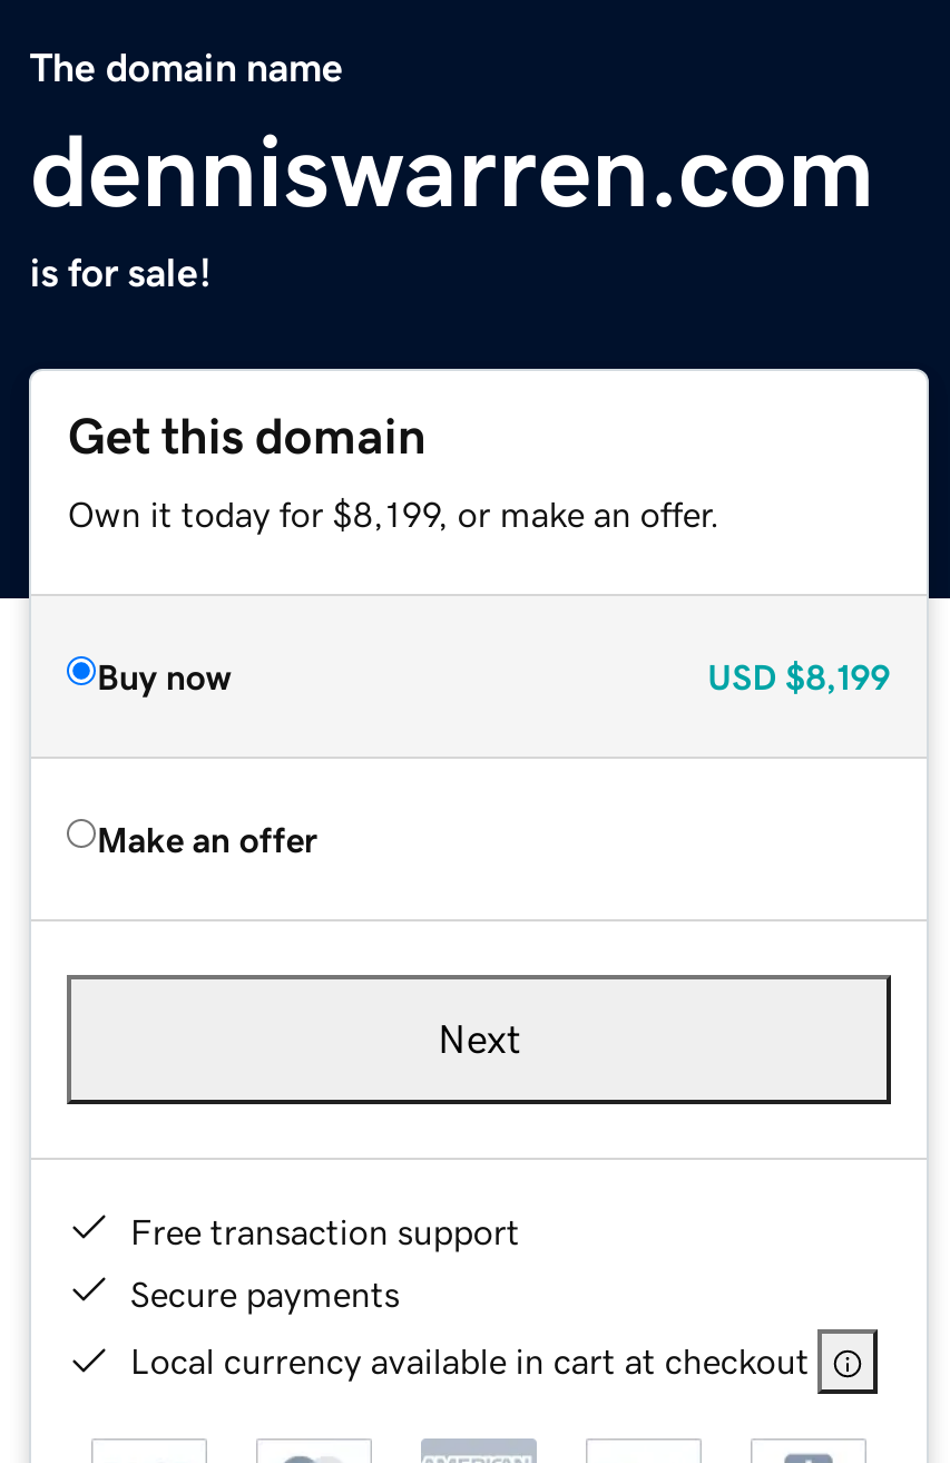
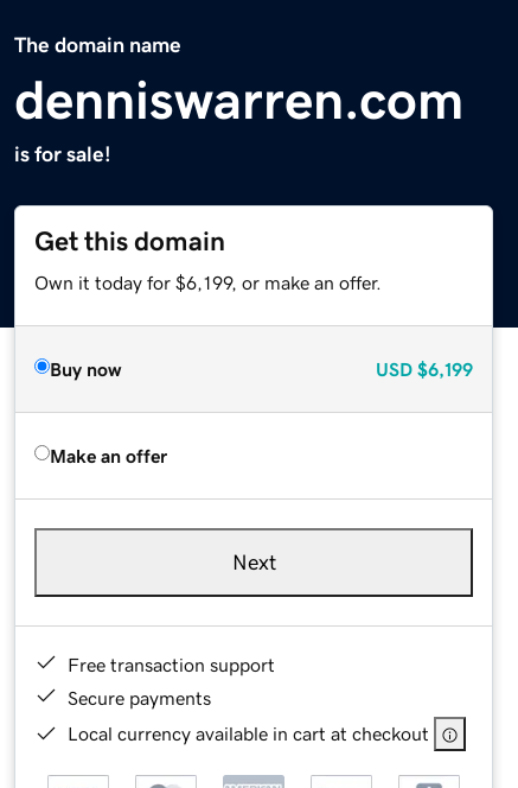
[68,495,720,531] Own it today for $8,199, or make an offer. -> [35,272,382,291] Own it today for $6,199, or make an offer.
[707,658,890,693] USD $8,199 -> [375,359,472,378] USD $6,199

